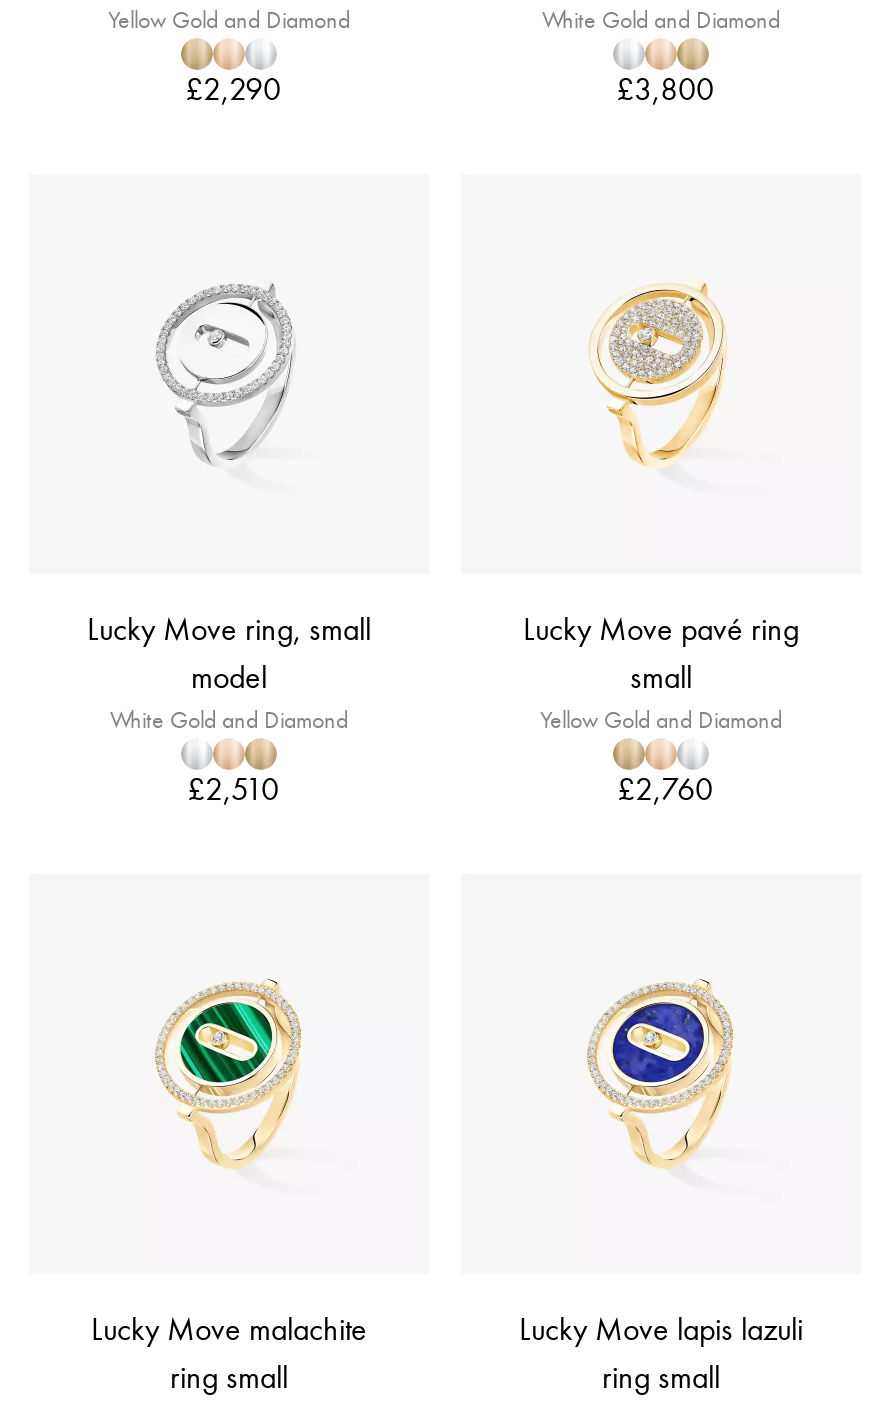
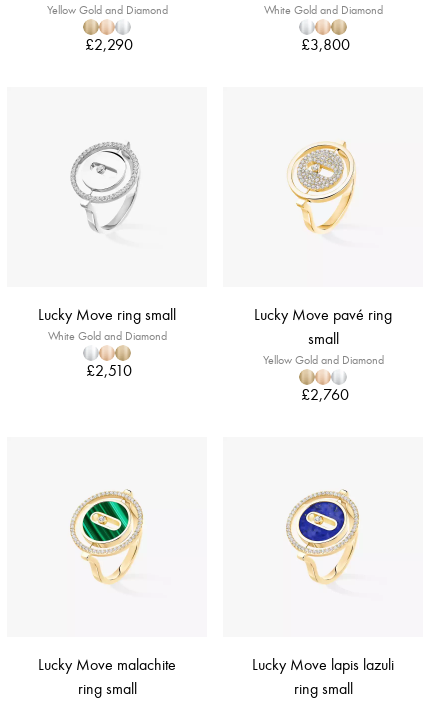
[87,610,371,696] Lucky Move ring, small | model -> [38,305,176,324] Lucky Move ring small
moved [110,706,348,808] -> [47,329,166,380]: White Gold and Diamond | £2,510

